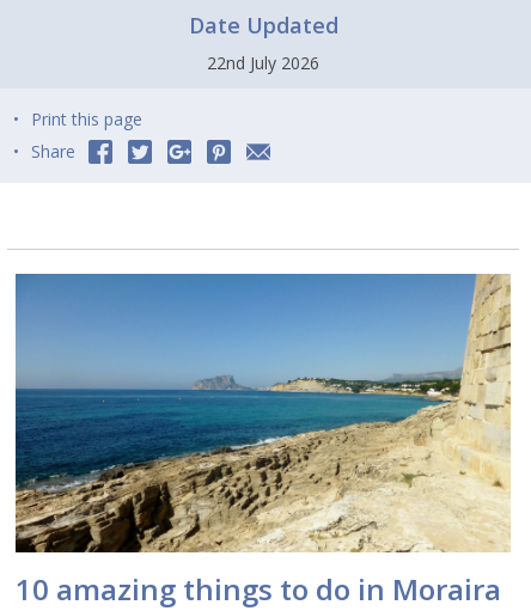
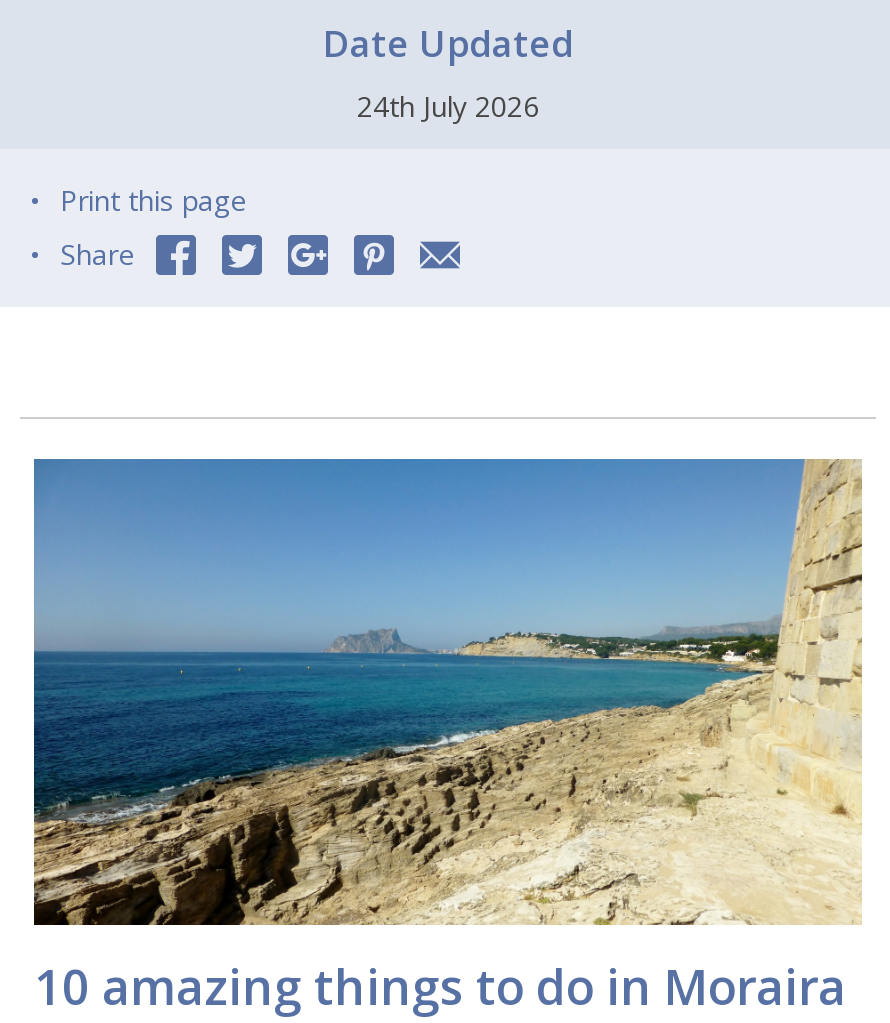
[207,52,319,74] 22nd July 2026 -> [357,88,539,126] 24th July 2026

